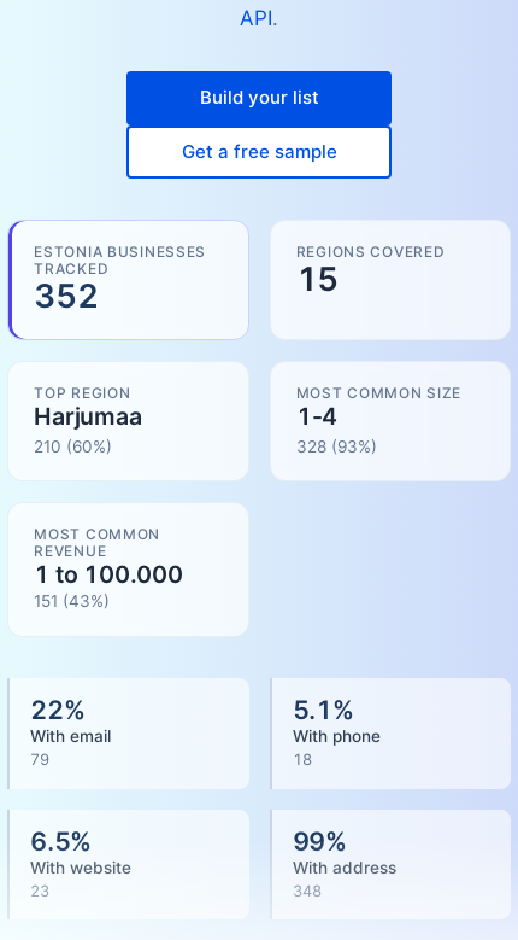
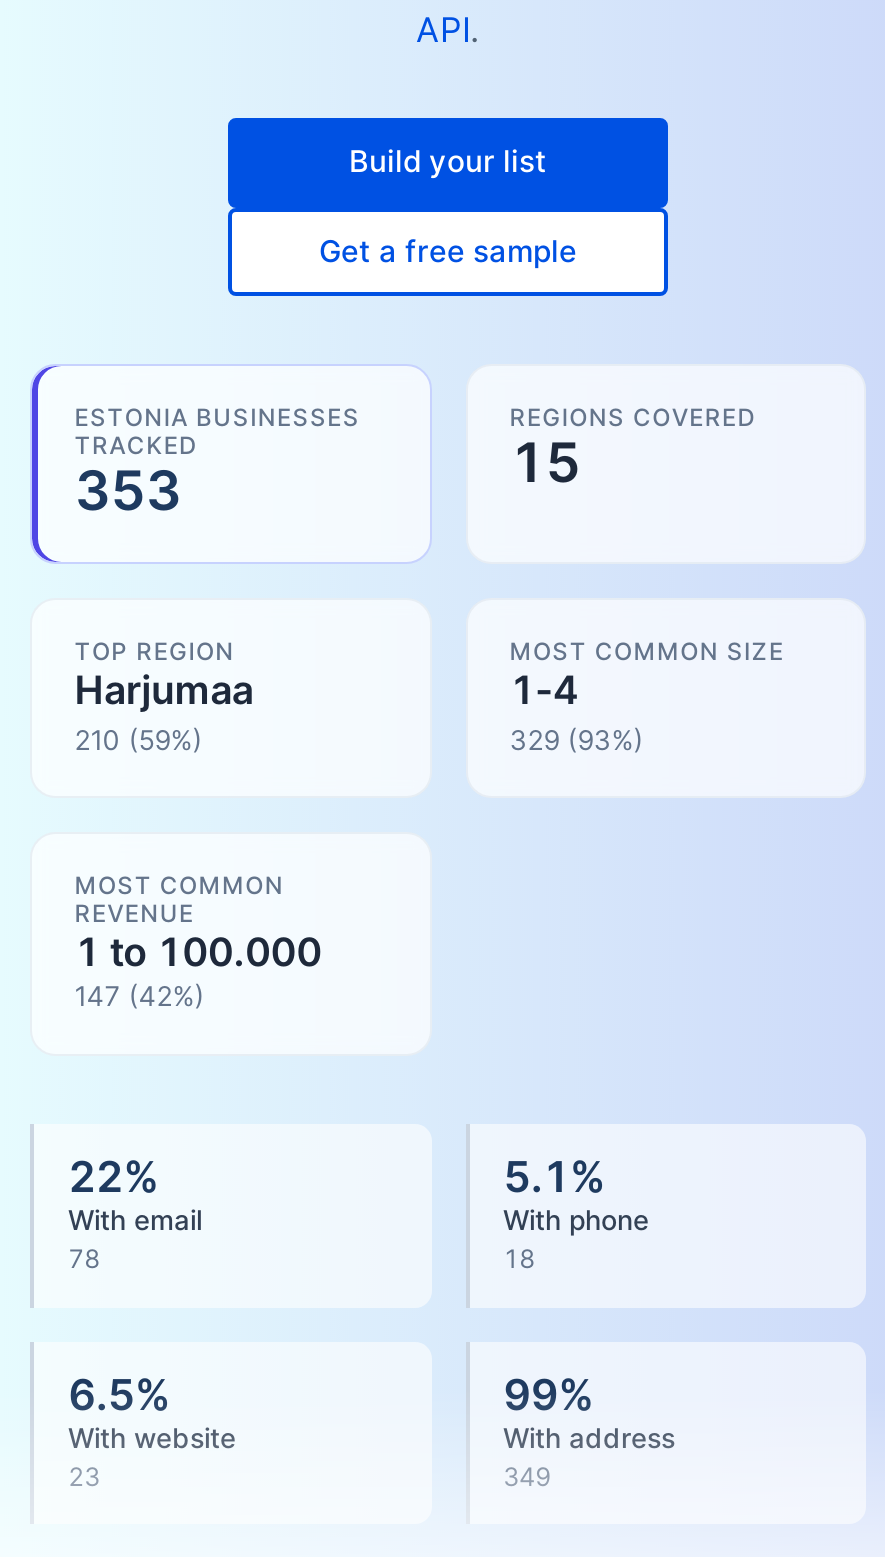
[34,276,98,316] 352 -> [74,458,181,524] 353
[34,436,112,456] 210 (60%) -> [74,723,202,755] 210 (59%)
[296,436,377,456] 328 (93%) -> [510,723,644,755] 329 (93%)
[34,591,110,610] 151 (43%) -> [74,980,204,1012] 147 (42%)
[30,751,49,769] 79 -> [68,1244,100,1274] 78
[292,882,321,900] 348 -> [503,1462,551,1492] 349

